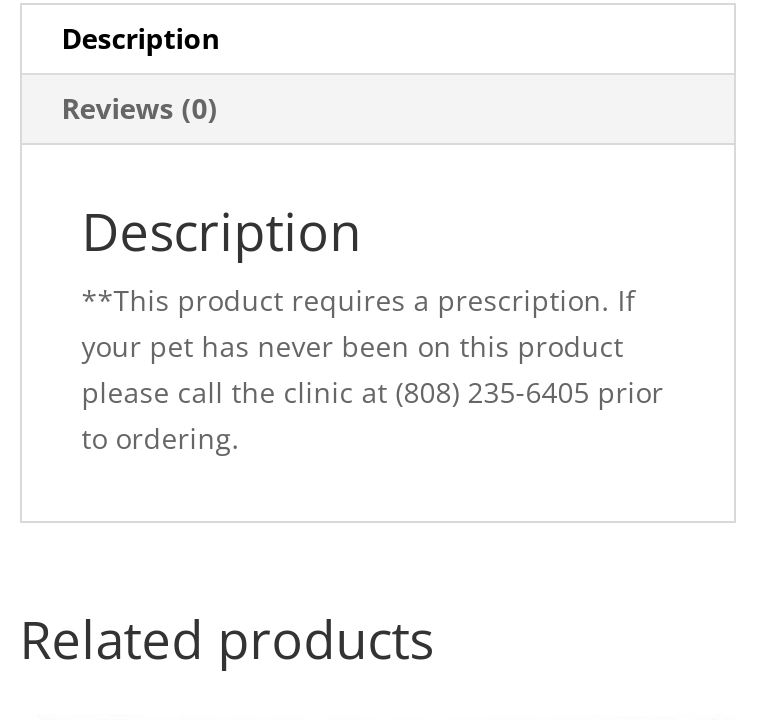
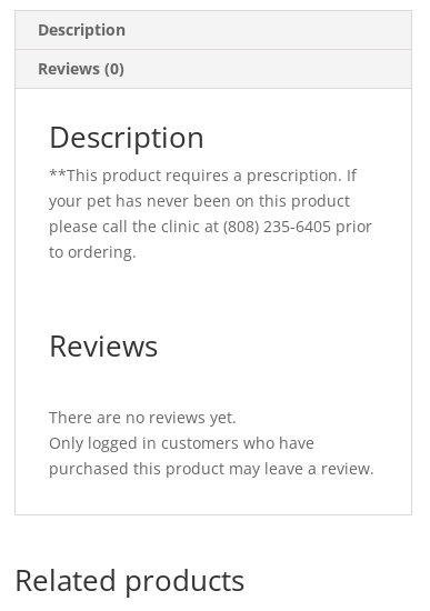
none -> [49,326,374,479] Reviews | There are no reviews yet. | Only logged in customers who have | purchased this product may leave a review.

